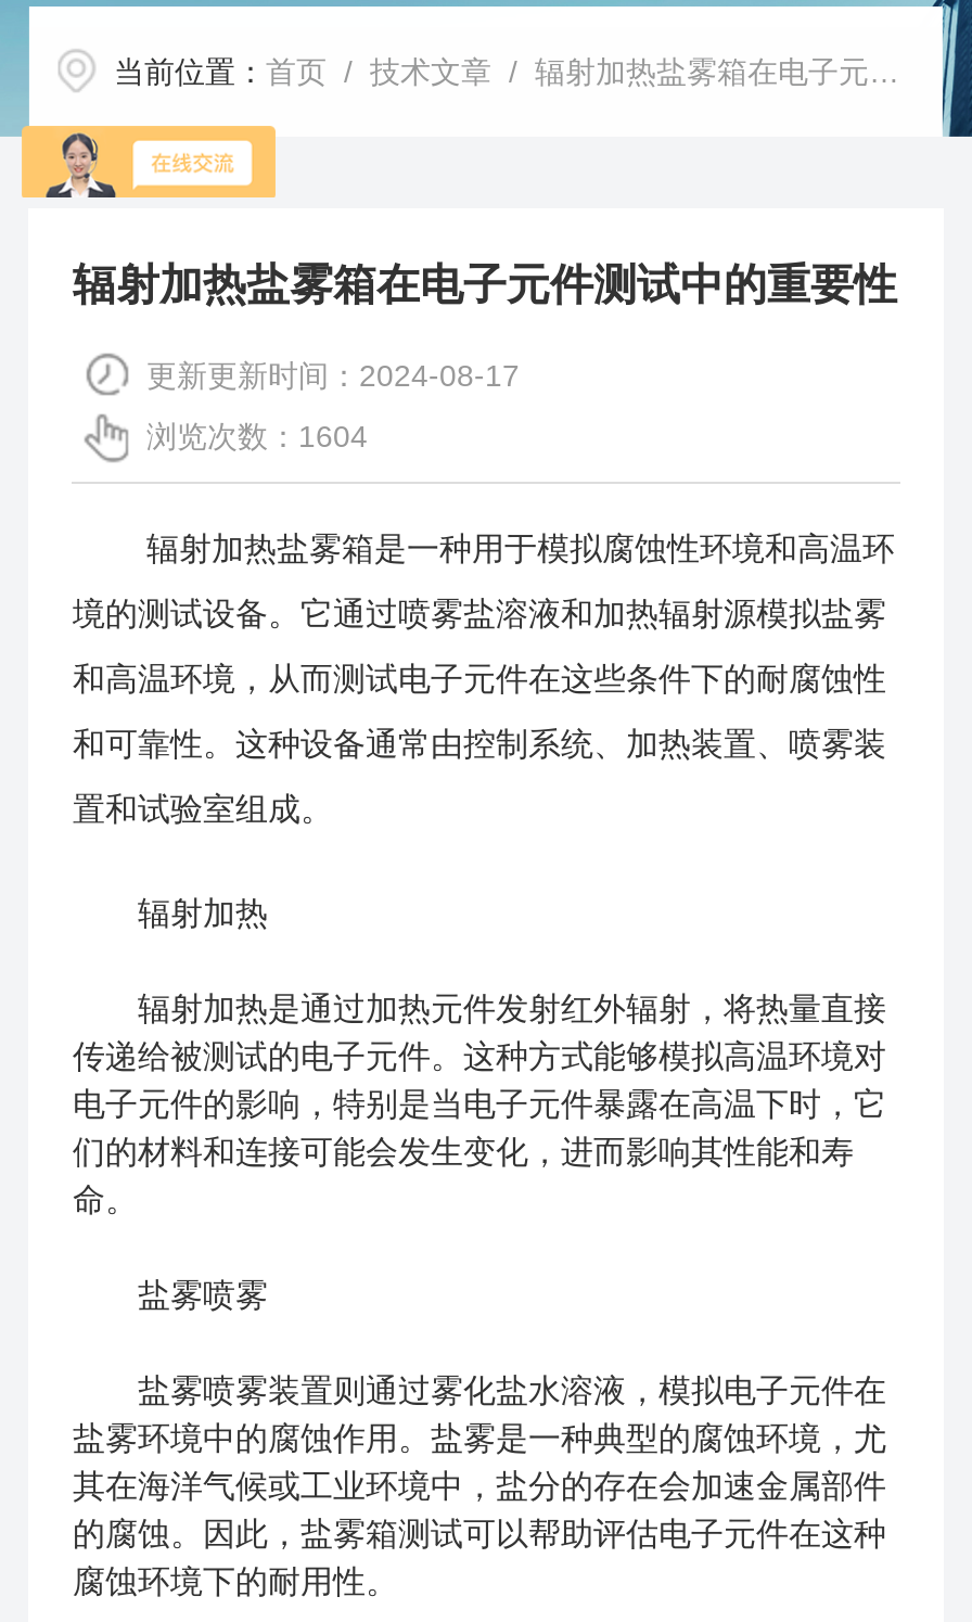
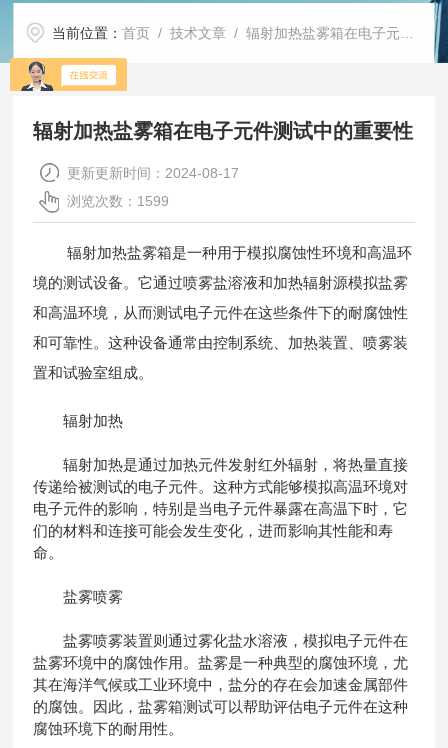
[146,419,368,454] 浏览次数：1604 -> [67,193,169,209] 浏览次数：1599

